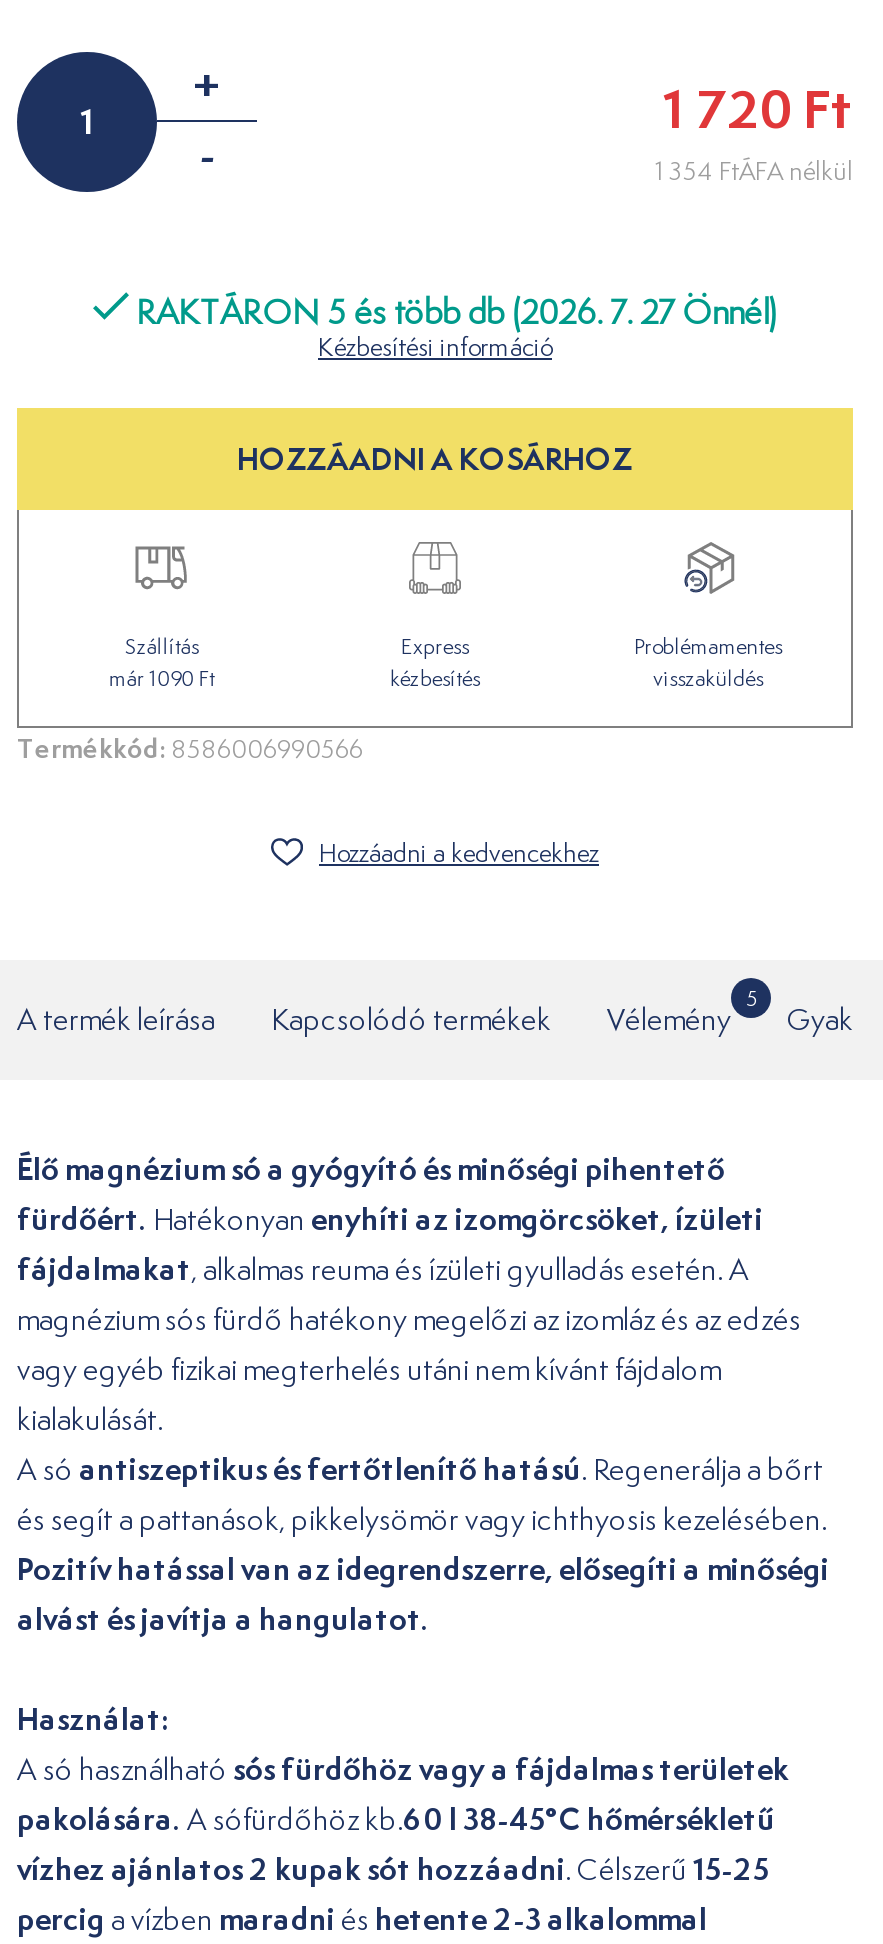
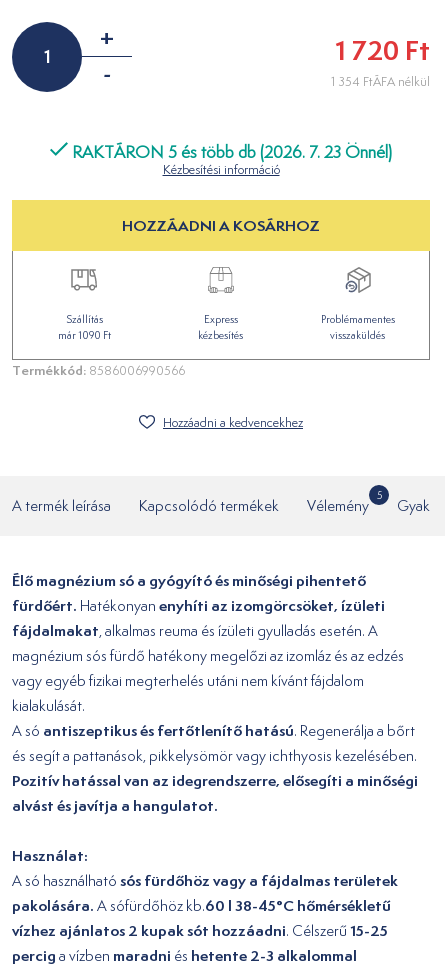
[136,289,776,333] RAKTÁRON 5 és több db (2026. 7. 27 Önnél) -> [72,141,392,163] RAKTÁRON 5 és több db (2026. 7. 23 Önnél)

